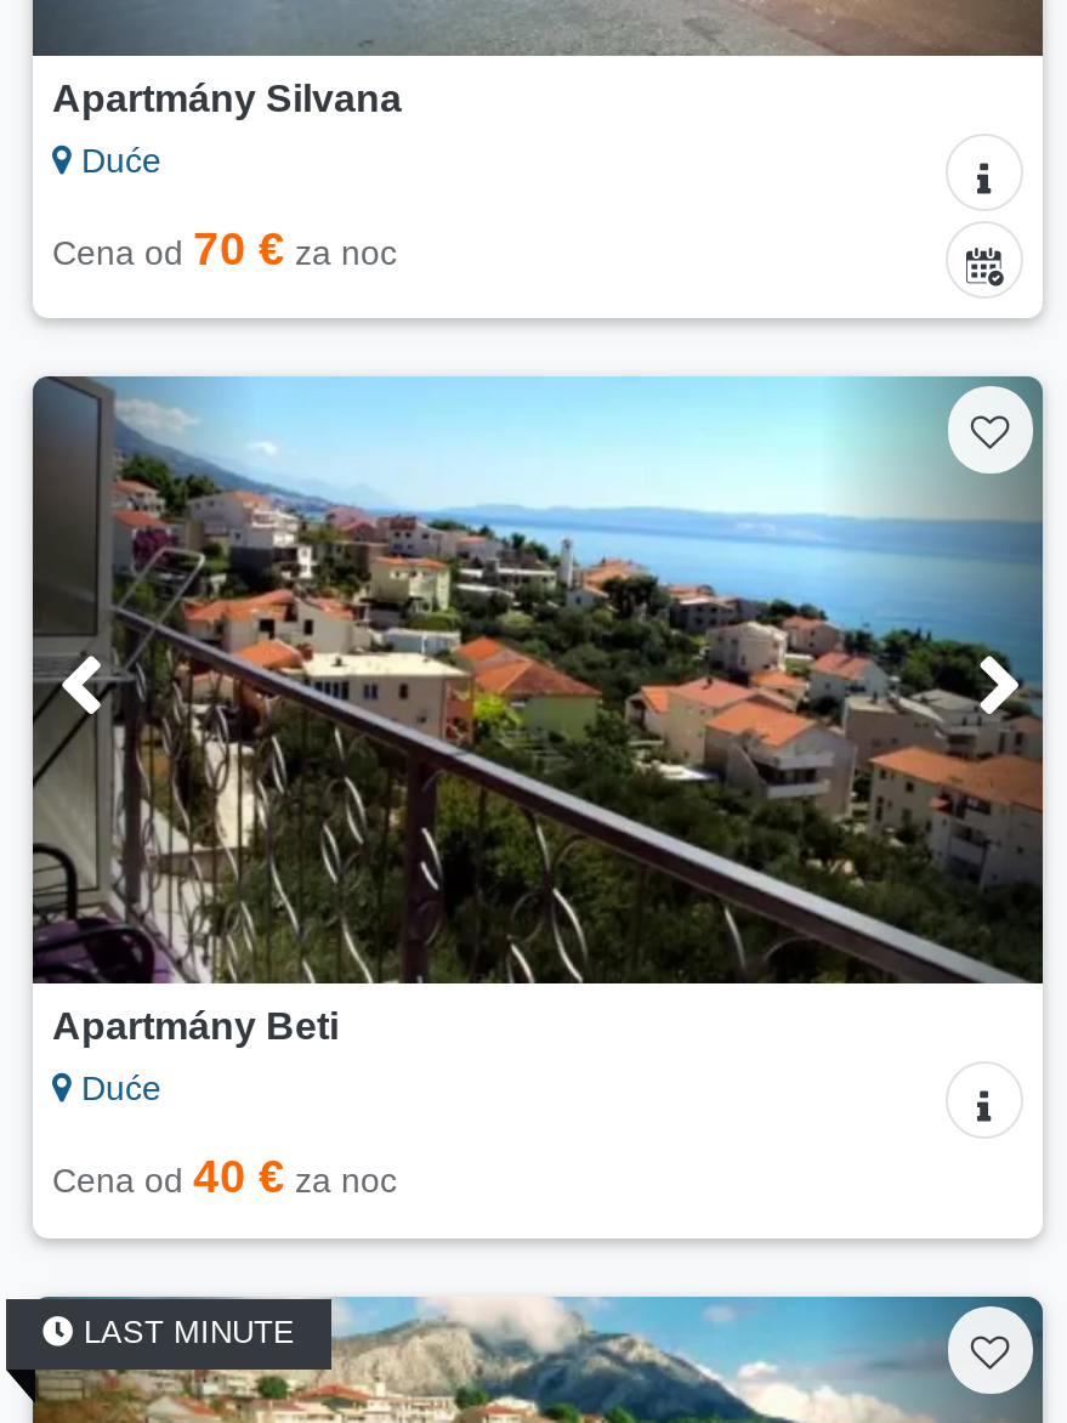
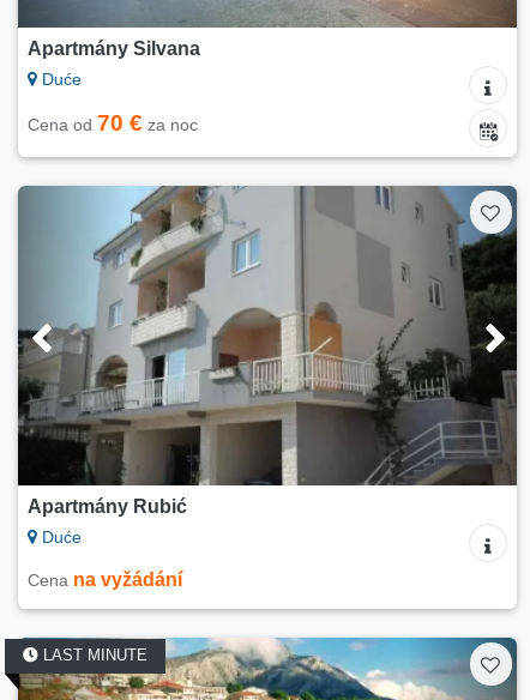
[30,376,1045,1048] [image] | Apartmány Beti -> [18,185,518,517] [image] | Apartmány Rubić
[52,1152,397,1203] Cena od 40 €za noc -> [28,570,182,590] Cena na vyžádání

